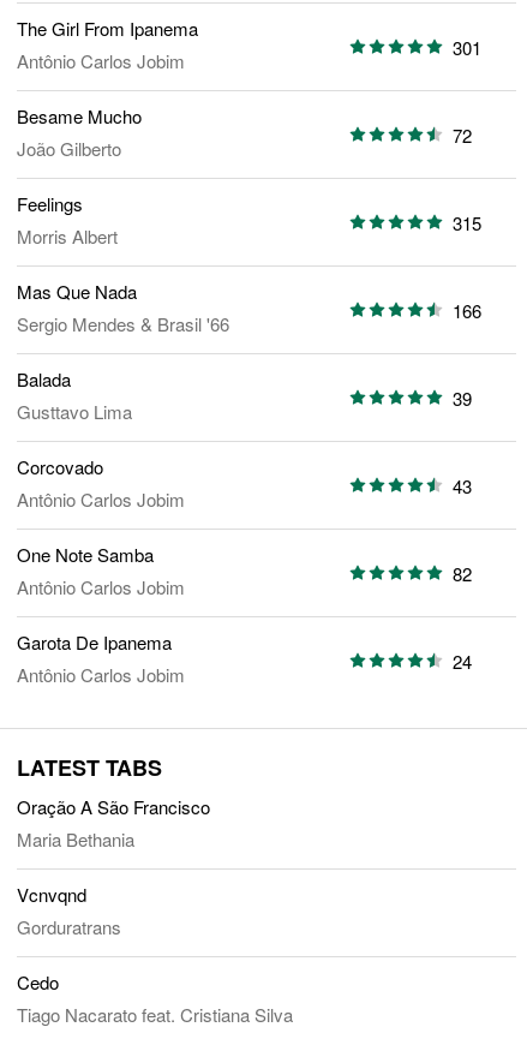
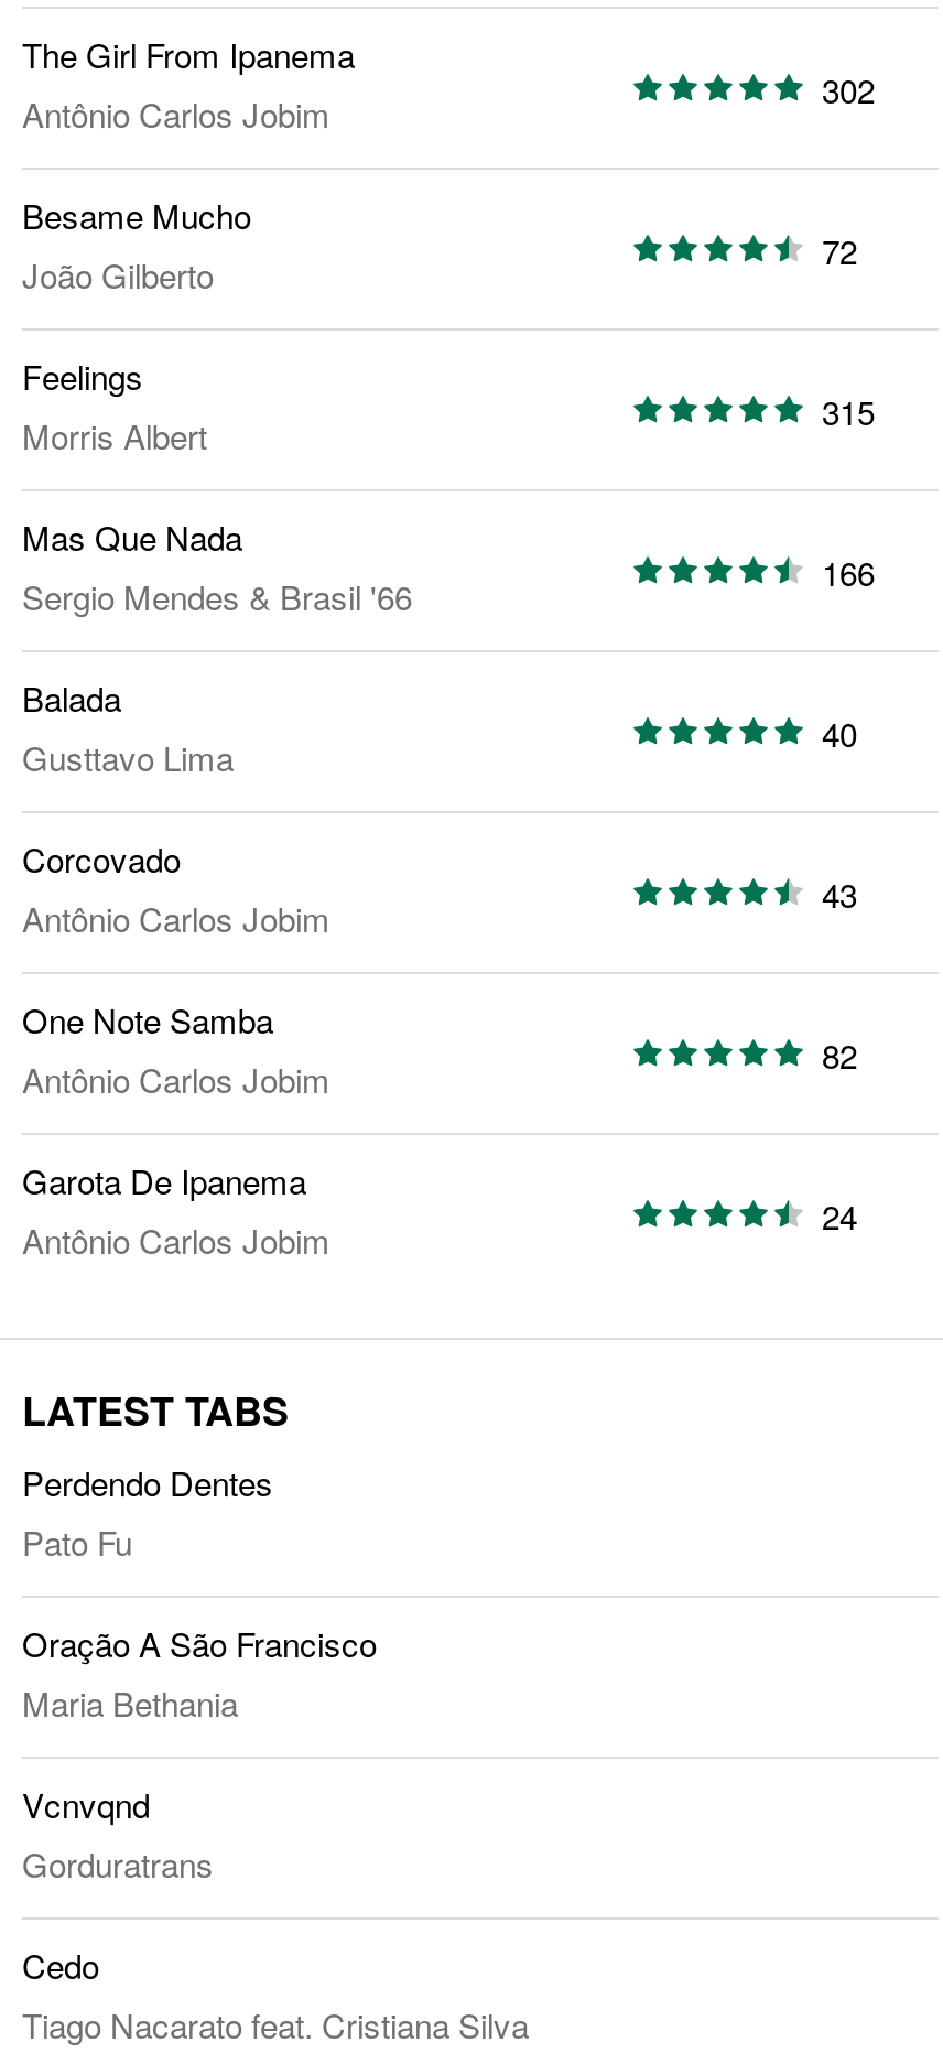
[453,34,481,60] 301 -> [822,65,875,112] 302
[453,385,472,410] 39 -> [822,709,857,755] 40
none -> [22,1459,273,1565] Perdendo Dentes | Pato Fu

